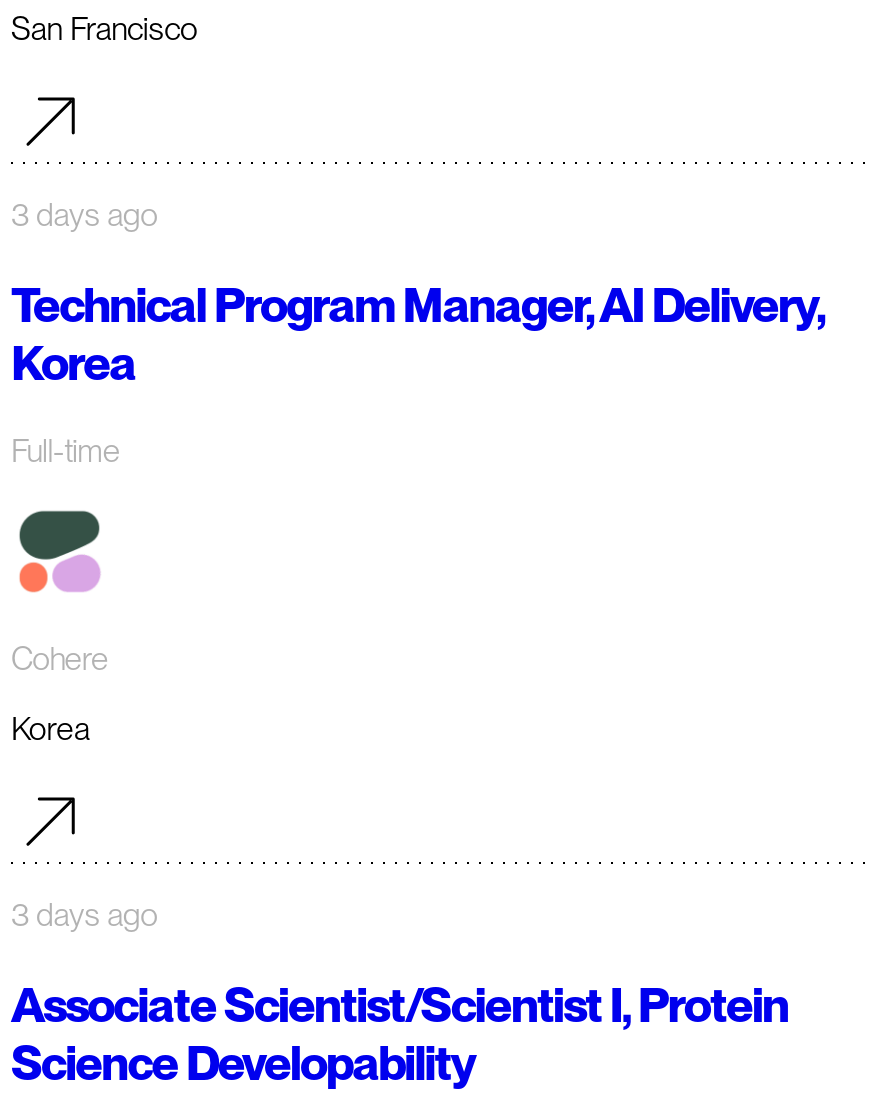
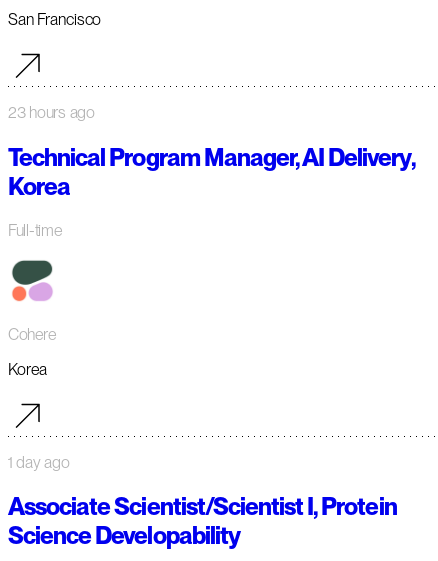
[11,197,158,235] 3 days ago -> [8,103,95,122] 23 hours ago
[11,896,158,934] 3 days ago -> [8,453,70,472] 1 day ago

